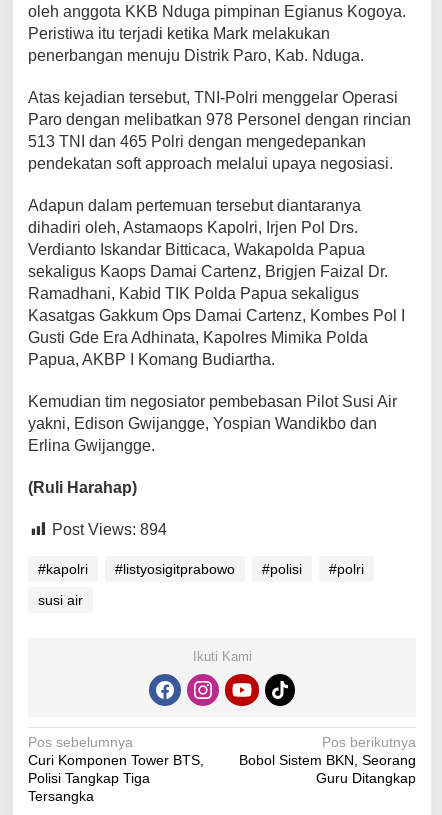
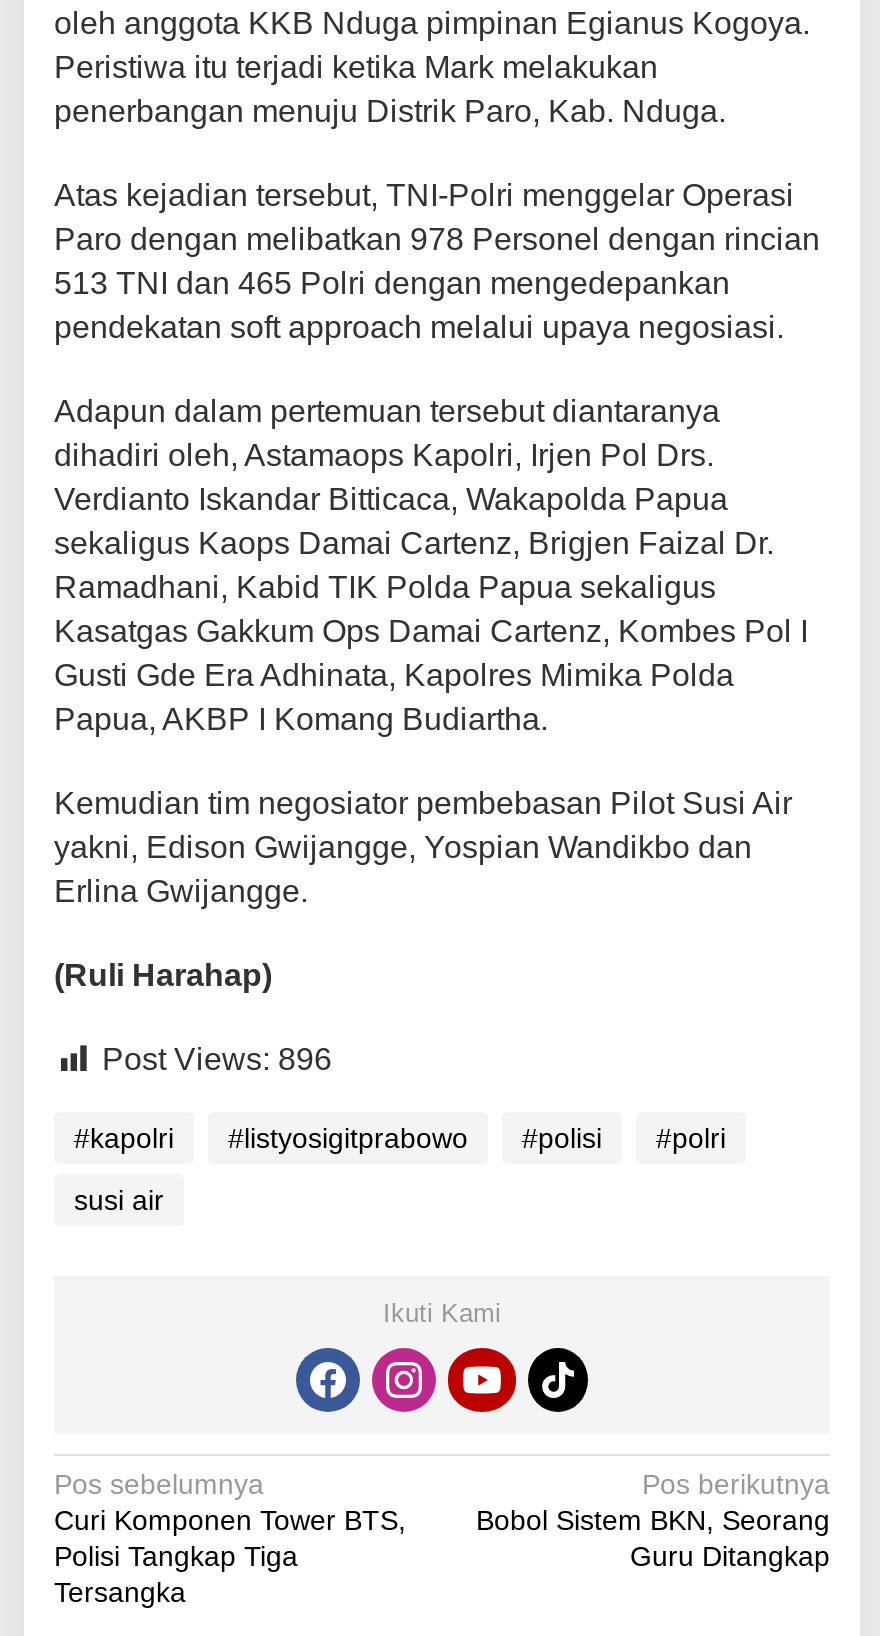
[52,521,167,538] Post Views: 894 -> [102,1043,332,1077] Post Views: 896

